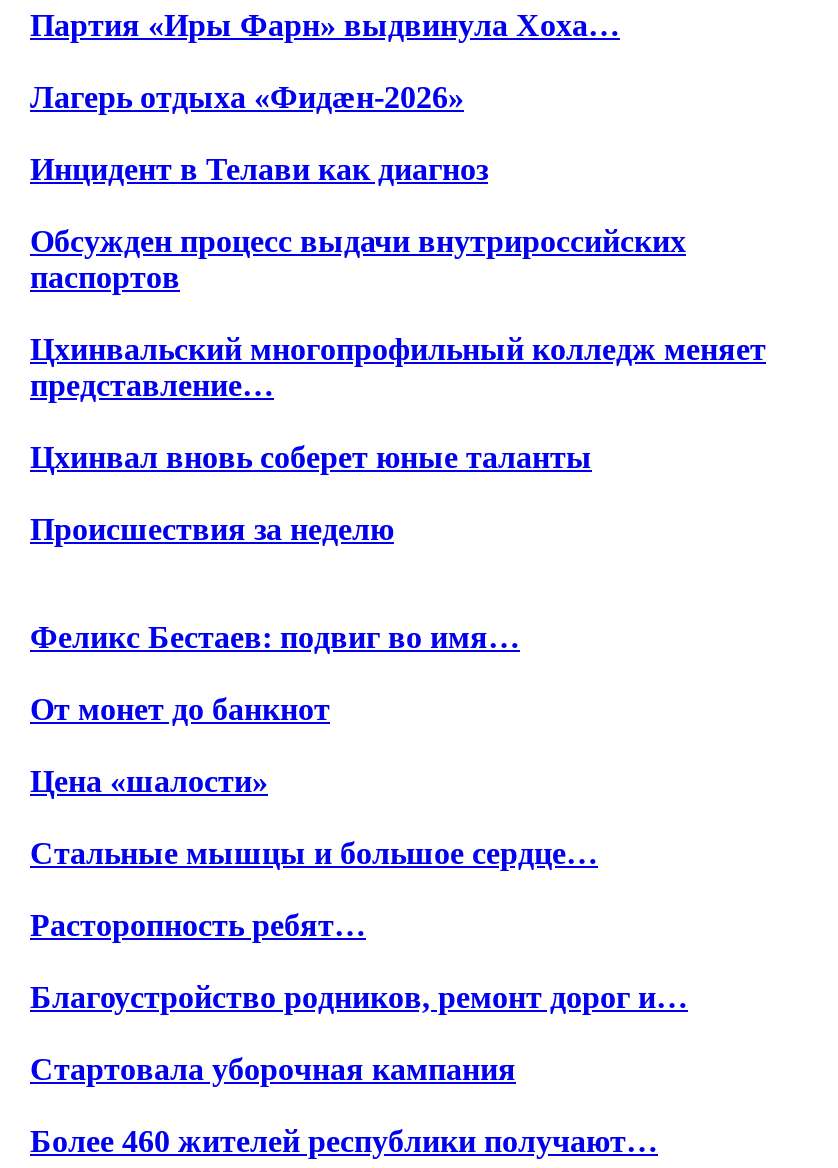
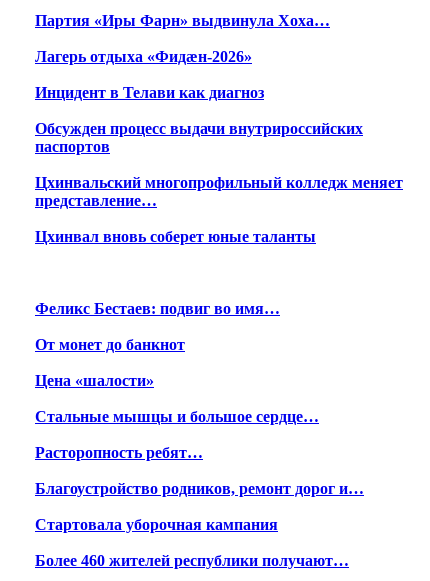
[30,512,394,546] Происшествия за неделю -> none

